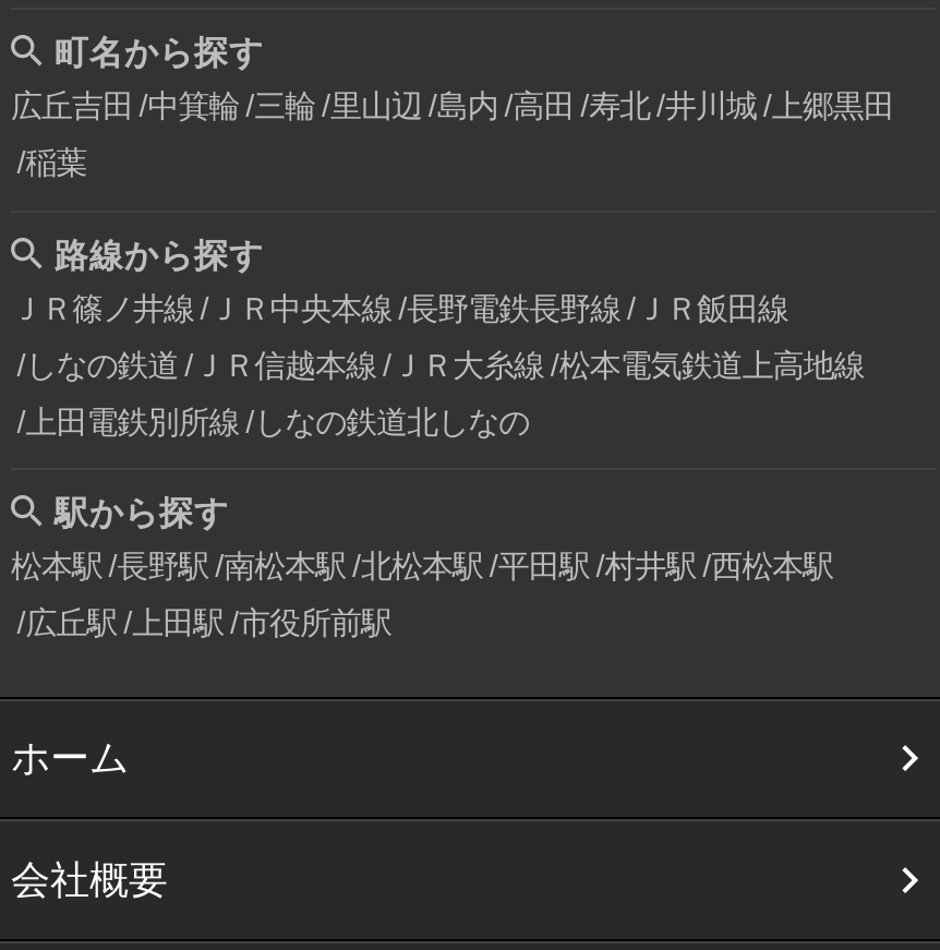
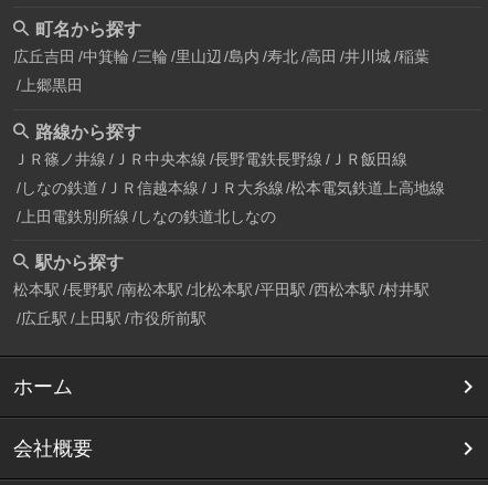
[11,89,894,124] 広丘吉田 中箕輪 三輪 里山辺 島内 高田 寿北 井川城 上郷黒田 -> [13,48,429,66] 広丘吉田 中箕輪 三輪 里山辺 島内 寿北 高田 井川城 稲葉
[26,145,87,180] 稲葉 -> [21,76,83,94] 上郷黒田
[11,549,833,584] 松本駅 長野駅 南松本駅 北松本駅 平田駅 村井駅 西松本駅 -> [13,281,430,299] 松本駅 長野駅 南松本駅 北松本駅 平田駅 西松本駅 村井駅

